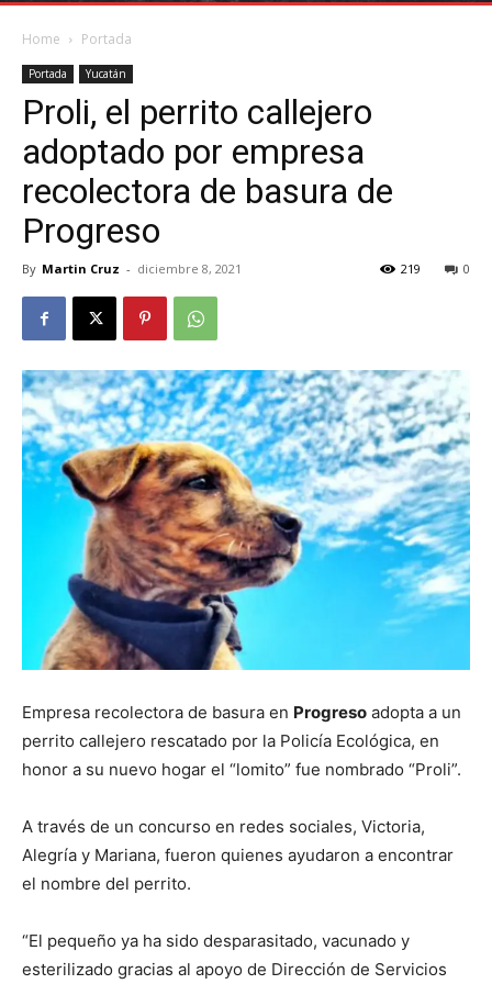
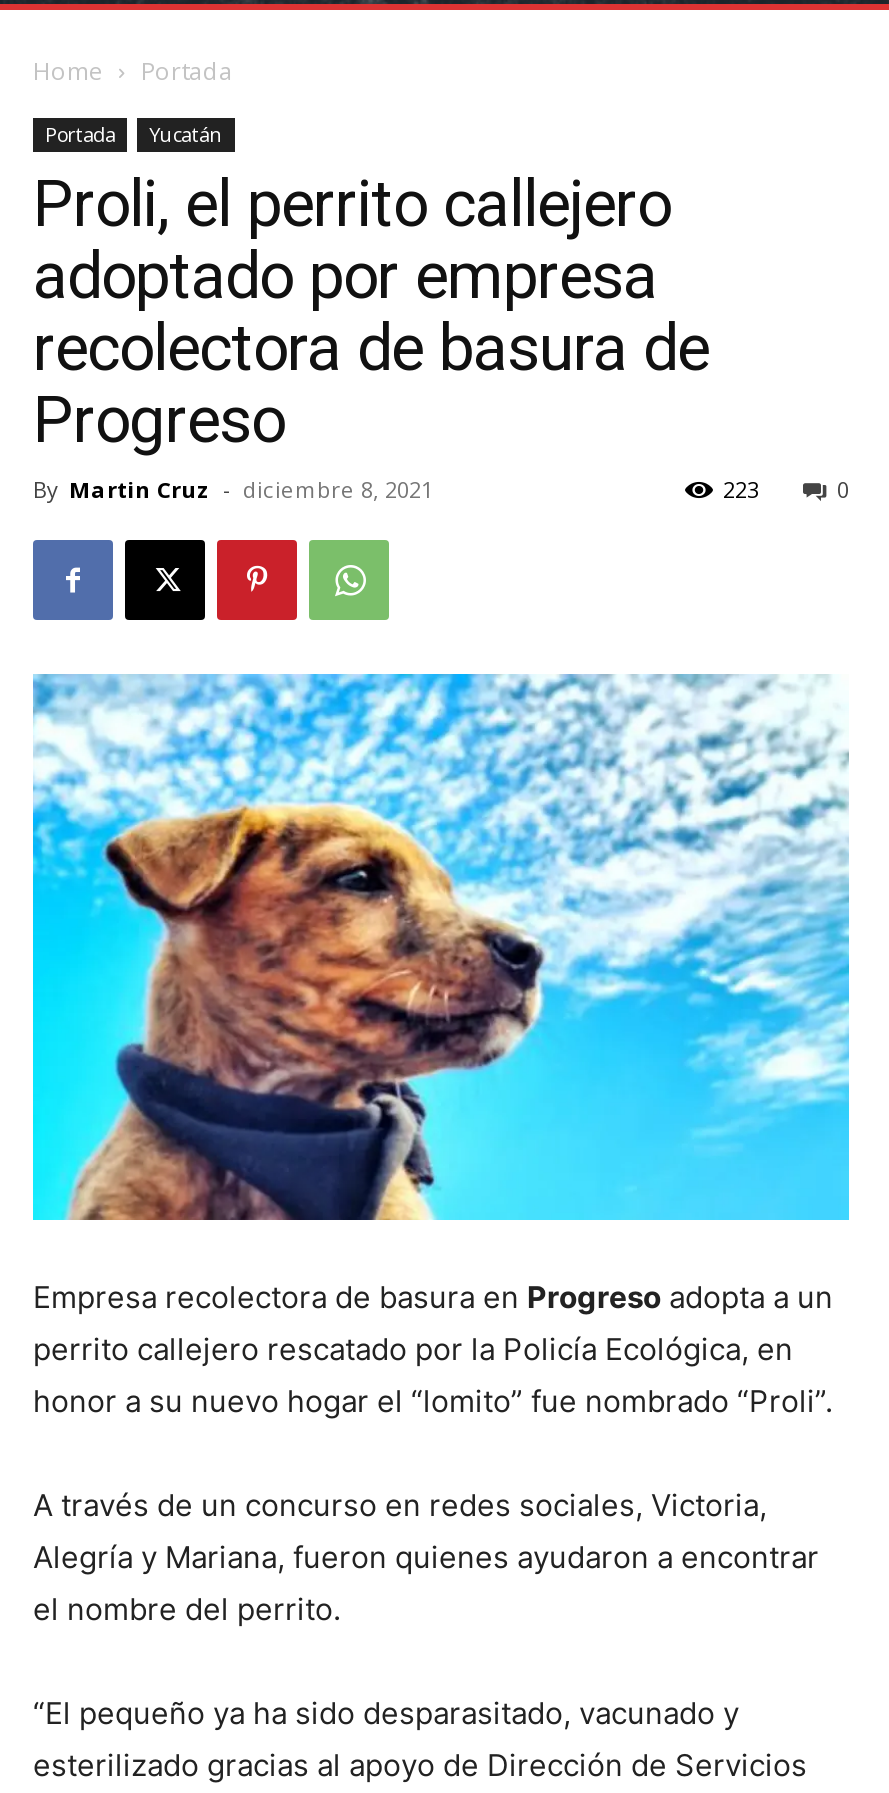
[401,260,421,277] 219 -> [723,474,759,504] 223

